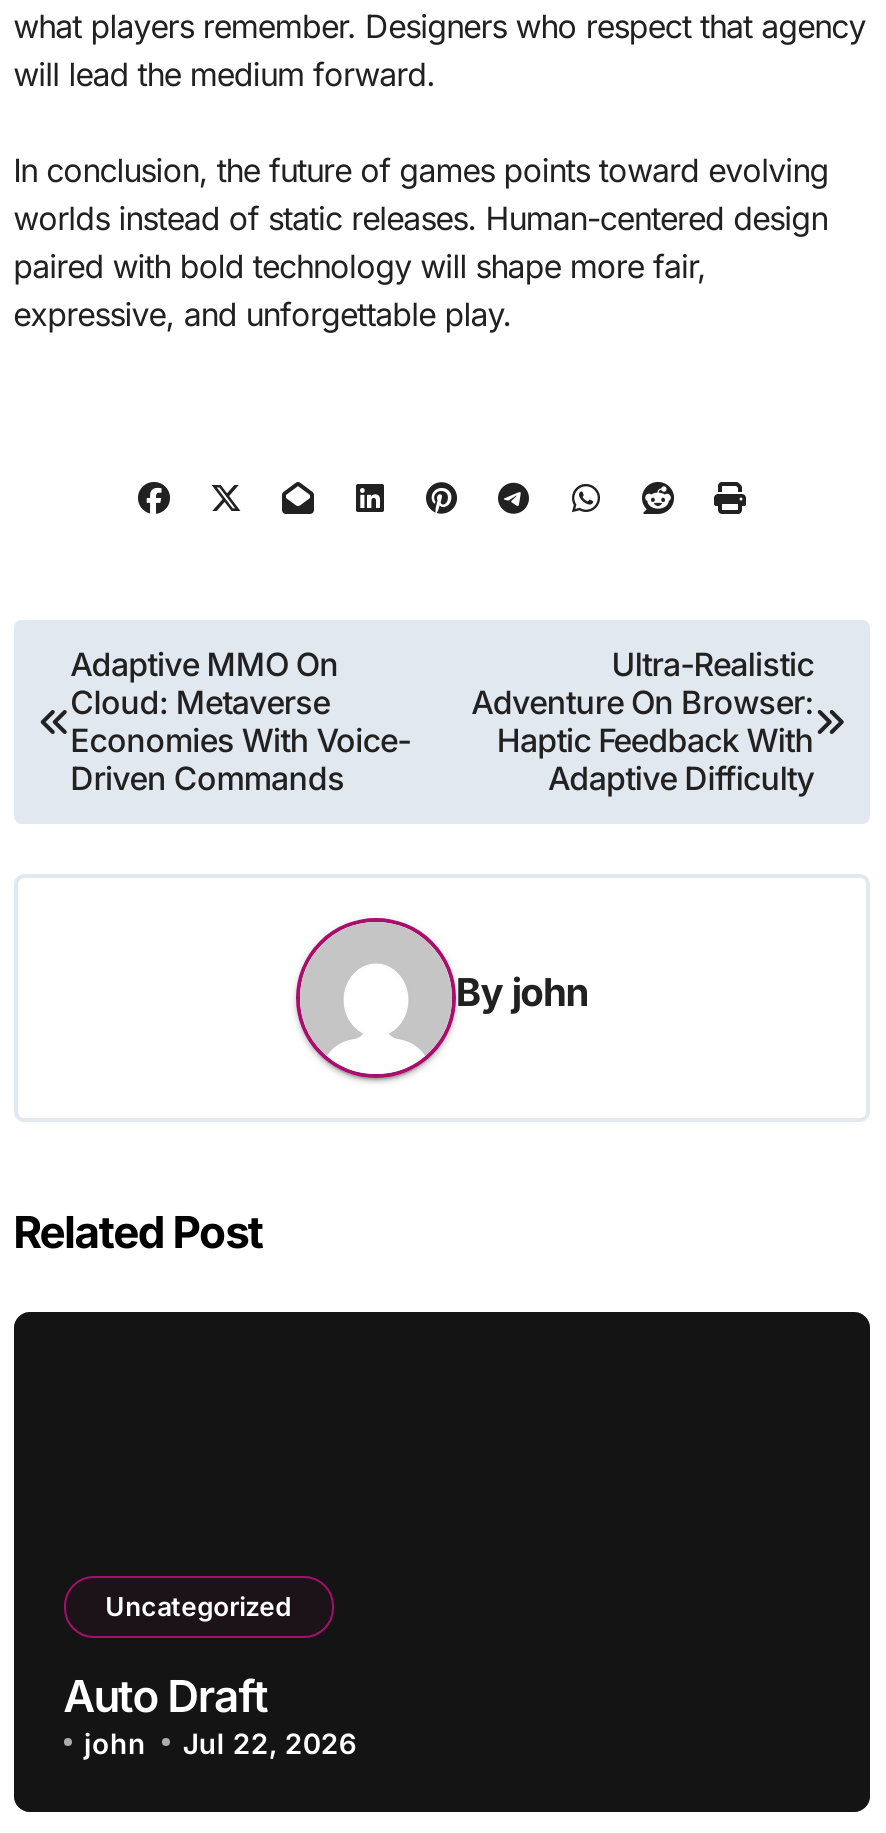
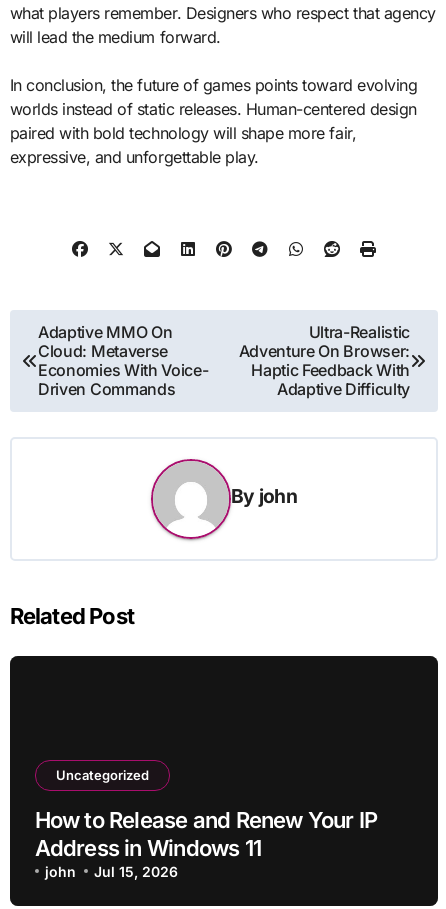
moved [105,1590,291,1622] -> [56,767,149,783]: Uncategorized
[63,1670,267,1722] Auto Draft -> [35,807,377,861] How to Release and Renew Your IP | Address in Windows 11
[84,1726,357,1760] john Jul 22, 2026 -> [45,863,178,880] john Jul 15, 2026

